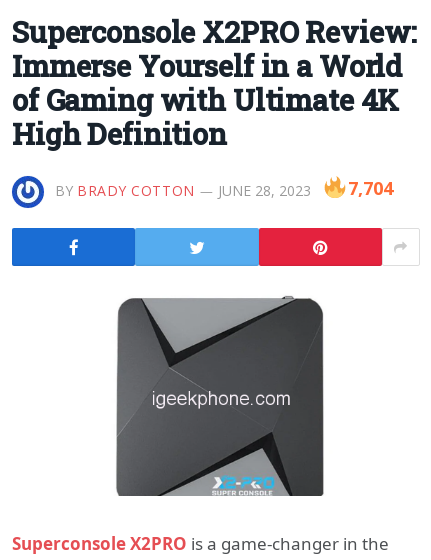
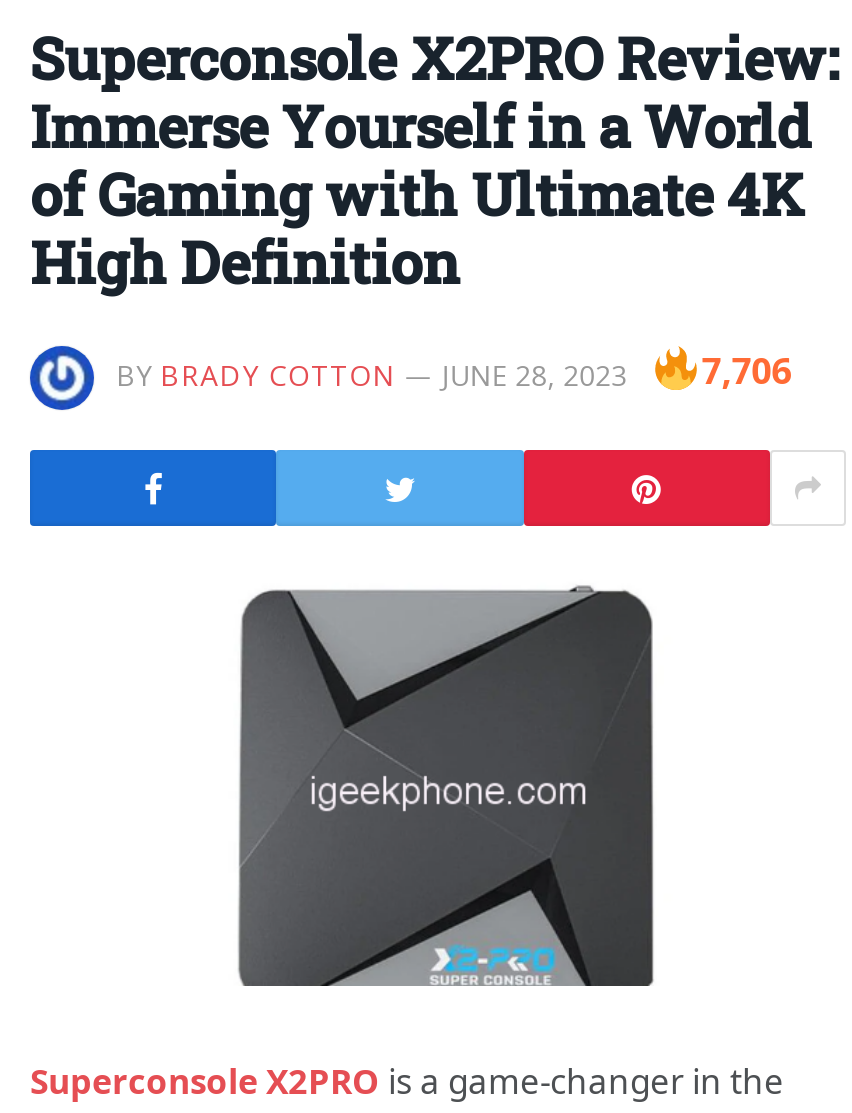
[55,175,393,200] BY BRADY COTTON JUNE 28, 2023 7,704 -> [116,345,792,394] BY BRADY COTTON JUNE 28, 2023 7,706

